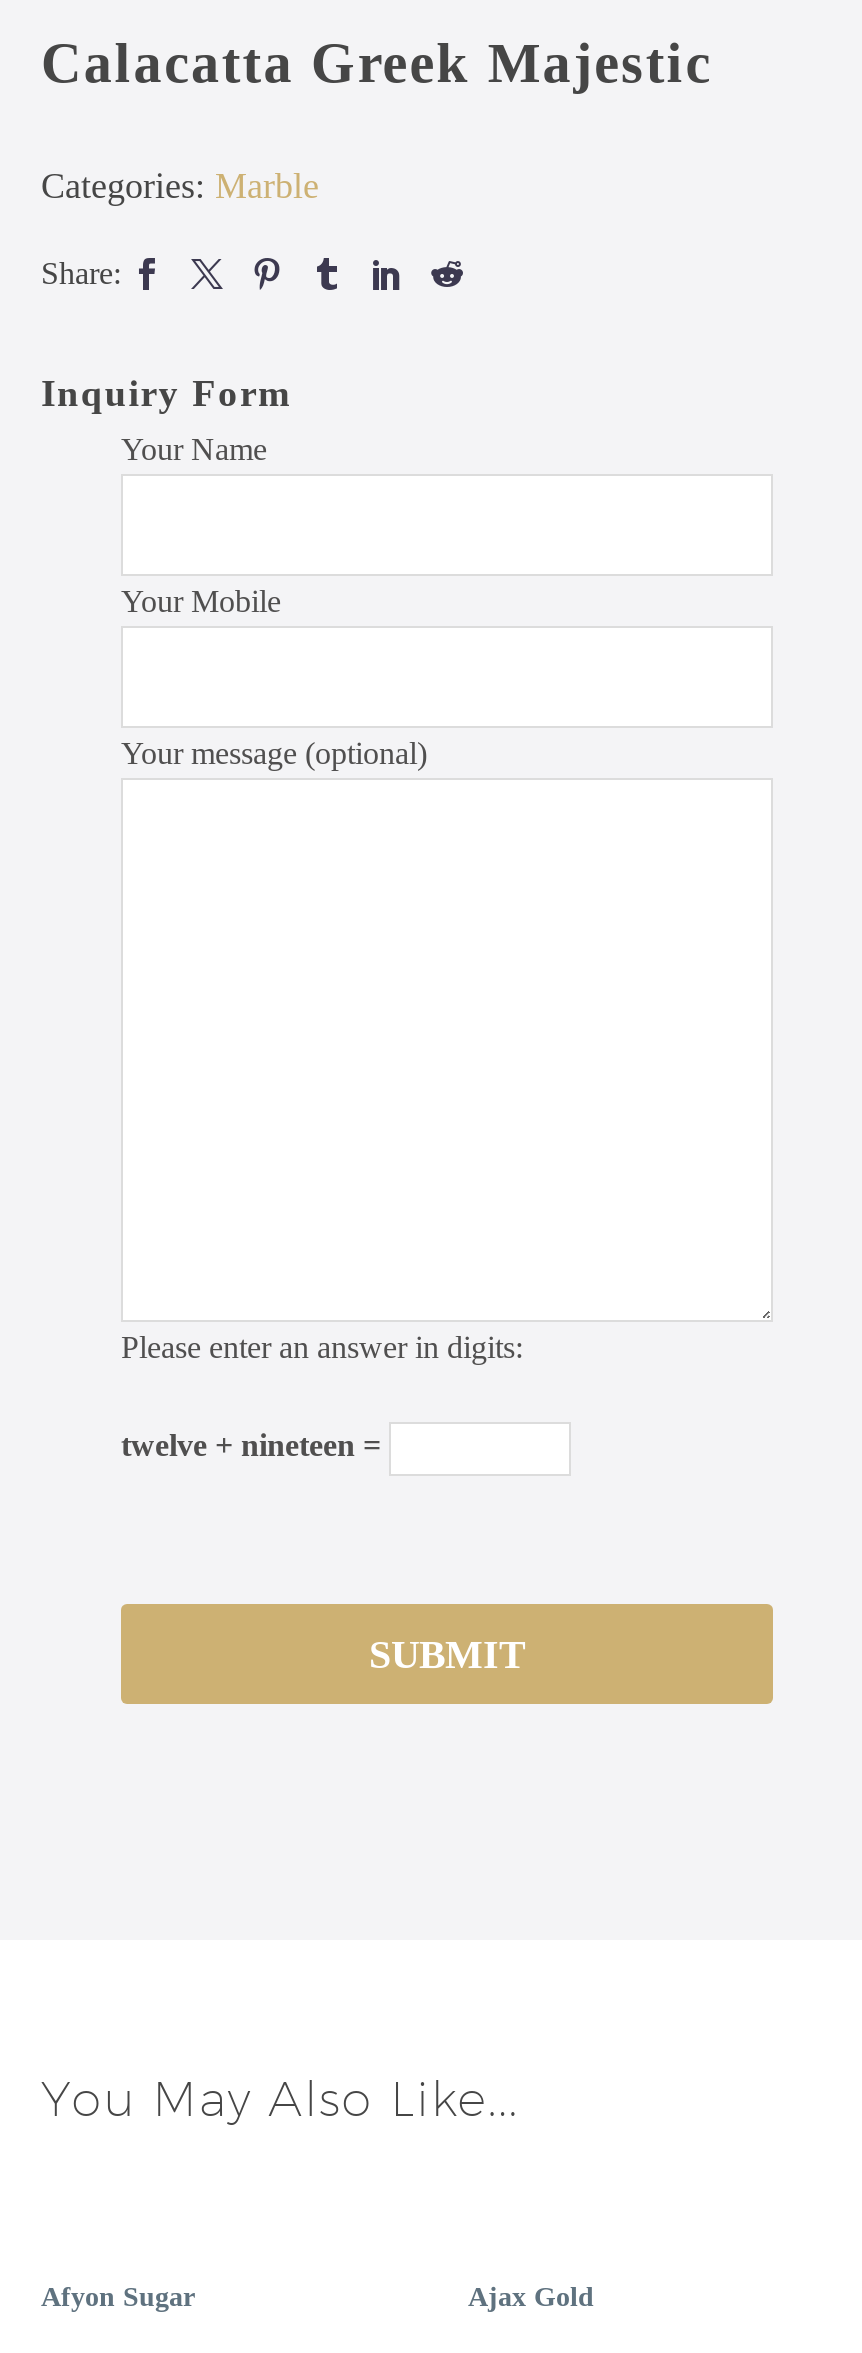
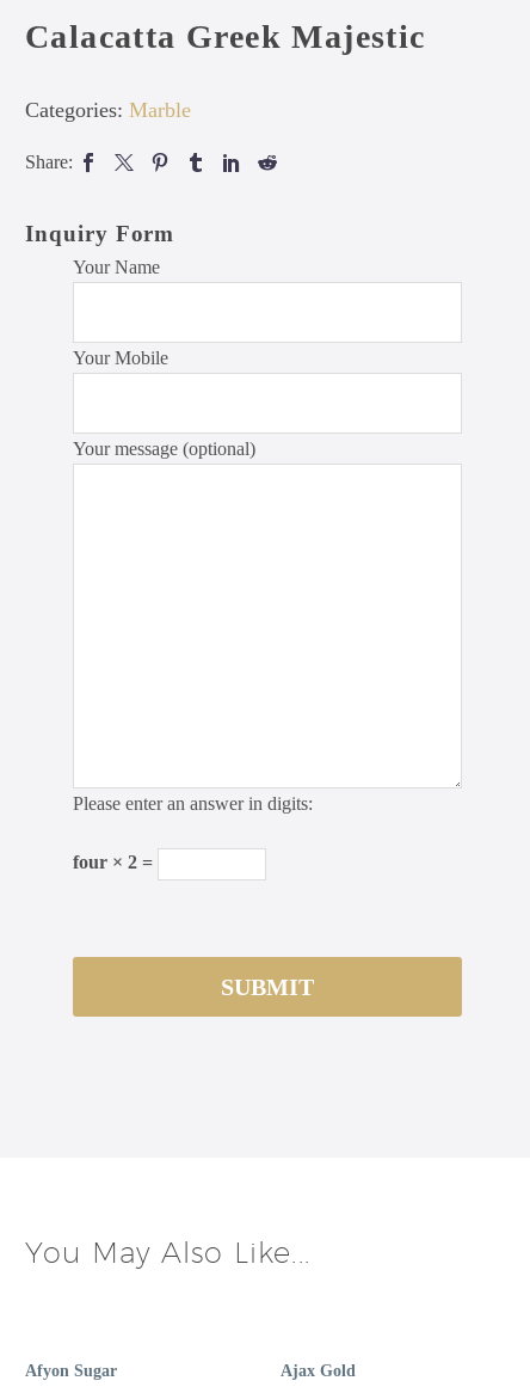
[121,1428,389,1462] twelve + nineteen = -> [73,852,158,872] four × 2 =

